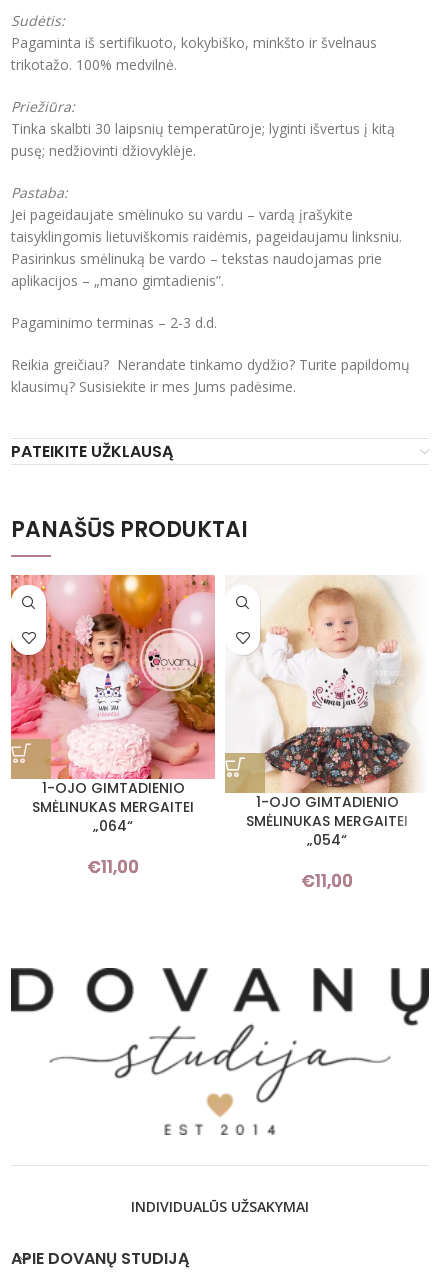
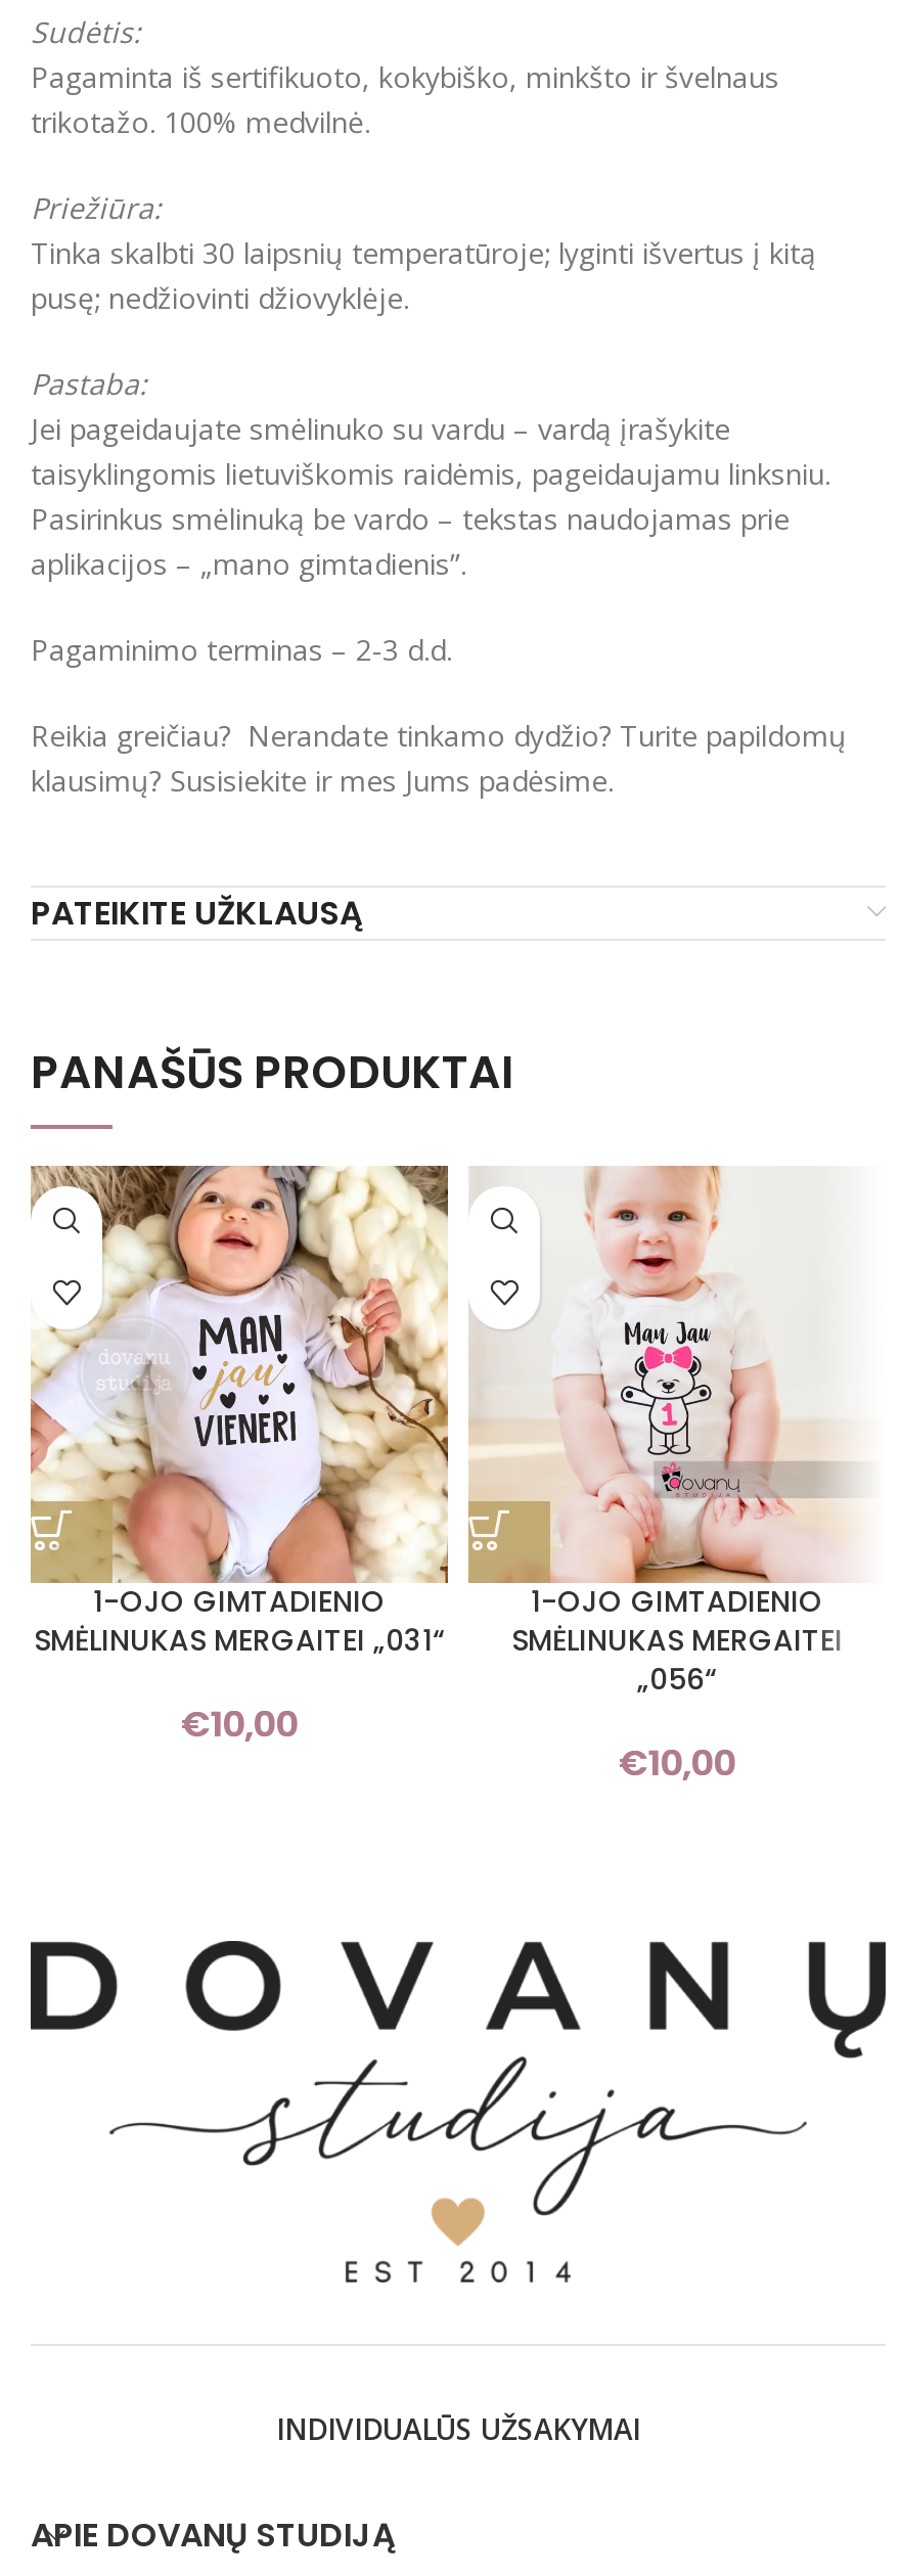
[10,574,216,836] [image] | SMĖLINUKAS MERGAITEI | „064“ -> [29,1164,450,1660] [image] | SMĖLINUKAS MERGAITEI „031“
[225,576,417,850] [image] | „054“ -> [468,1166,859,1699] [image] | „056“
[87,855,139,879] €11,00 -> [181,1699,298,1748] €10,00
[301,869,353,893] €11,00 -> [619,1737,735,1787] €10,00

